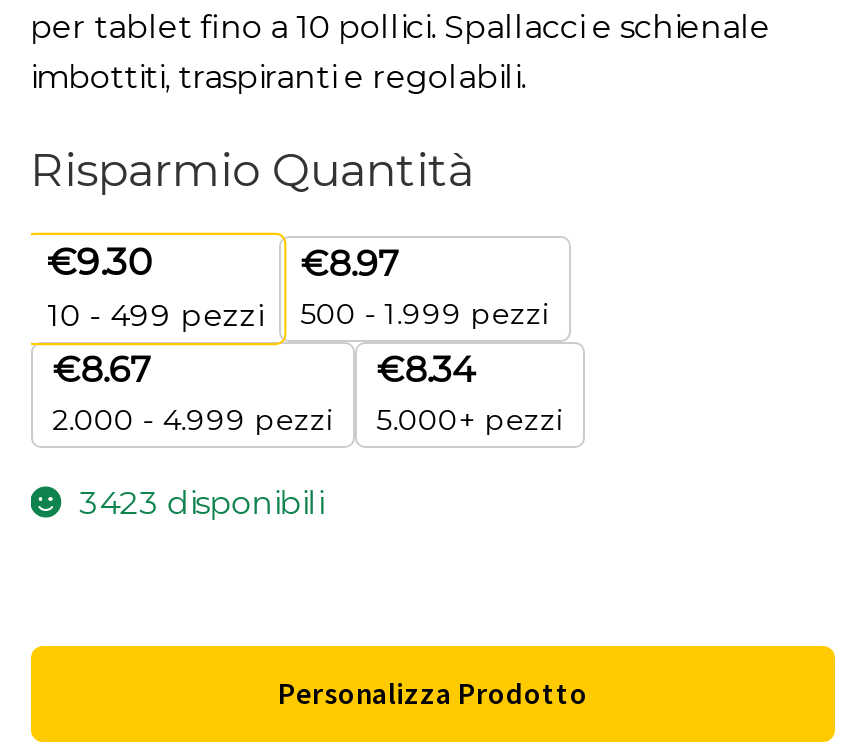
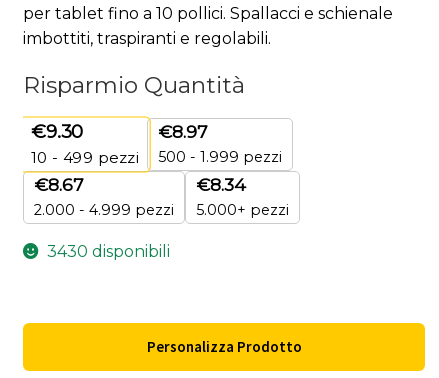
[80,484,324,522] 3423 disponibili -> [47,242,170,261] 3430 disponibili

